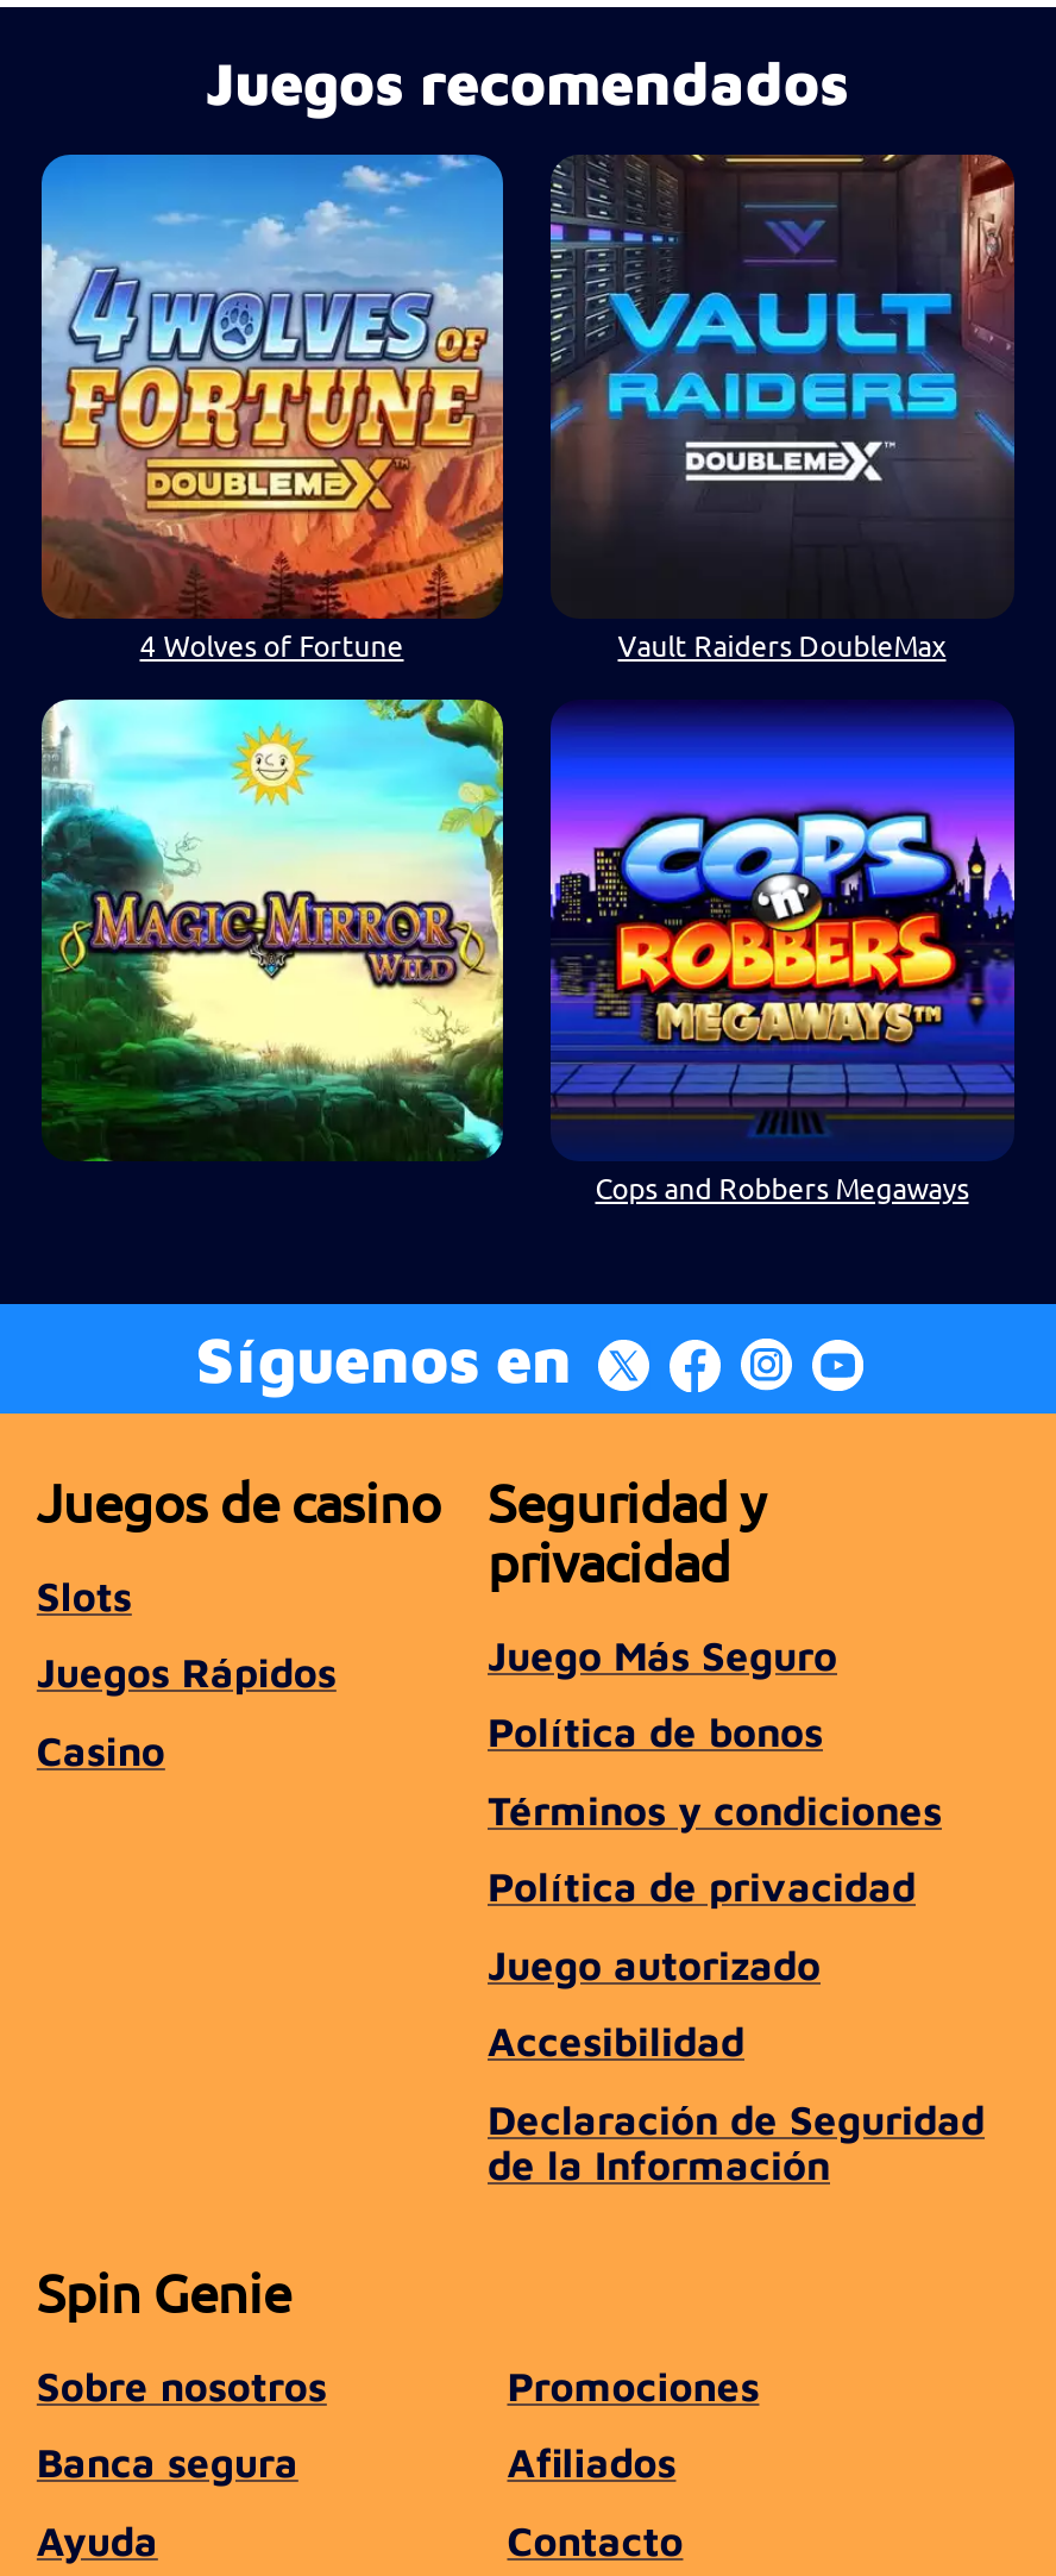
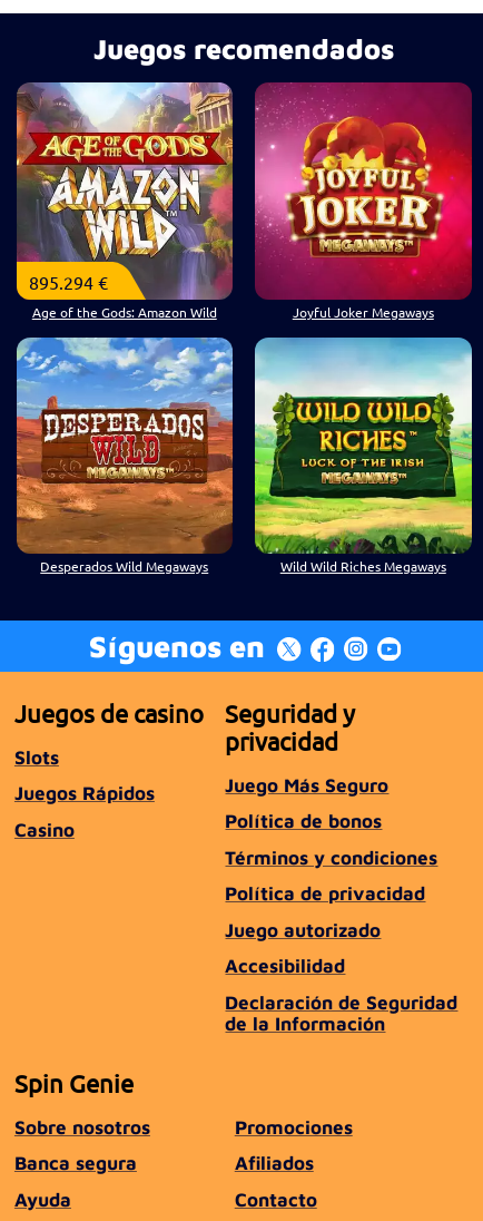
[39,152,946,664] [image] | 4 Wolves of Fortune | Vault Raiders DoubleMax -> [16,81,434,321] [image] | 895.294 € | Age of the Gods: Amazon Wild | Joyful Joker Megaways
[548,152,1017,616] [image] -> [254,81,473,300] [image]
[39,697,505,1157] [image] -> [16,336,234,553] [image]
[548,700,1017,1208] [image] | Cops and Robbers Megaways -> [40,336,473,575] [image] | Desperados Wild Megaways | Wild Wild Riches Megaways

